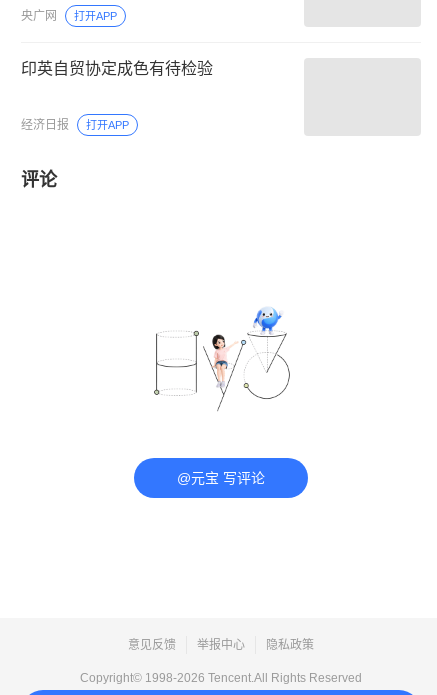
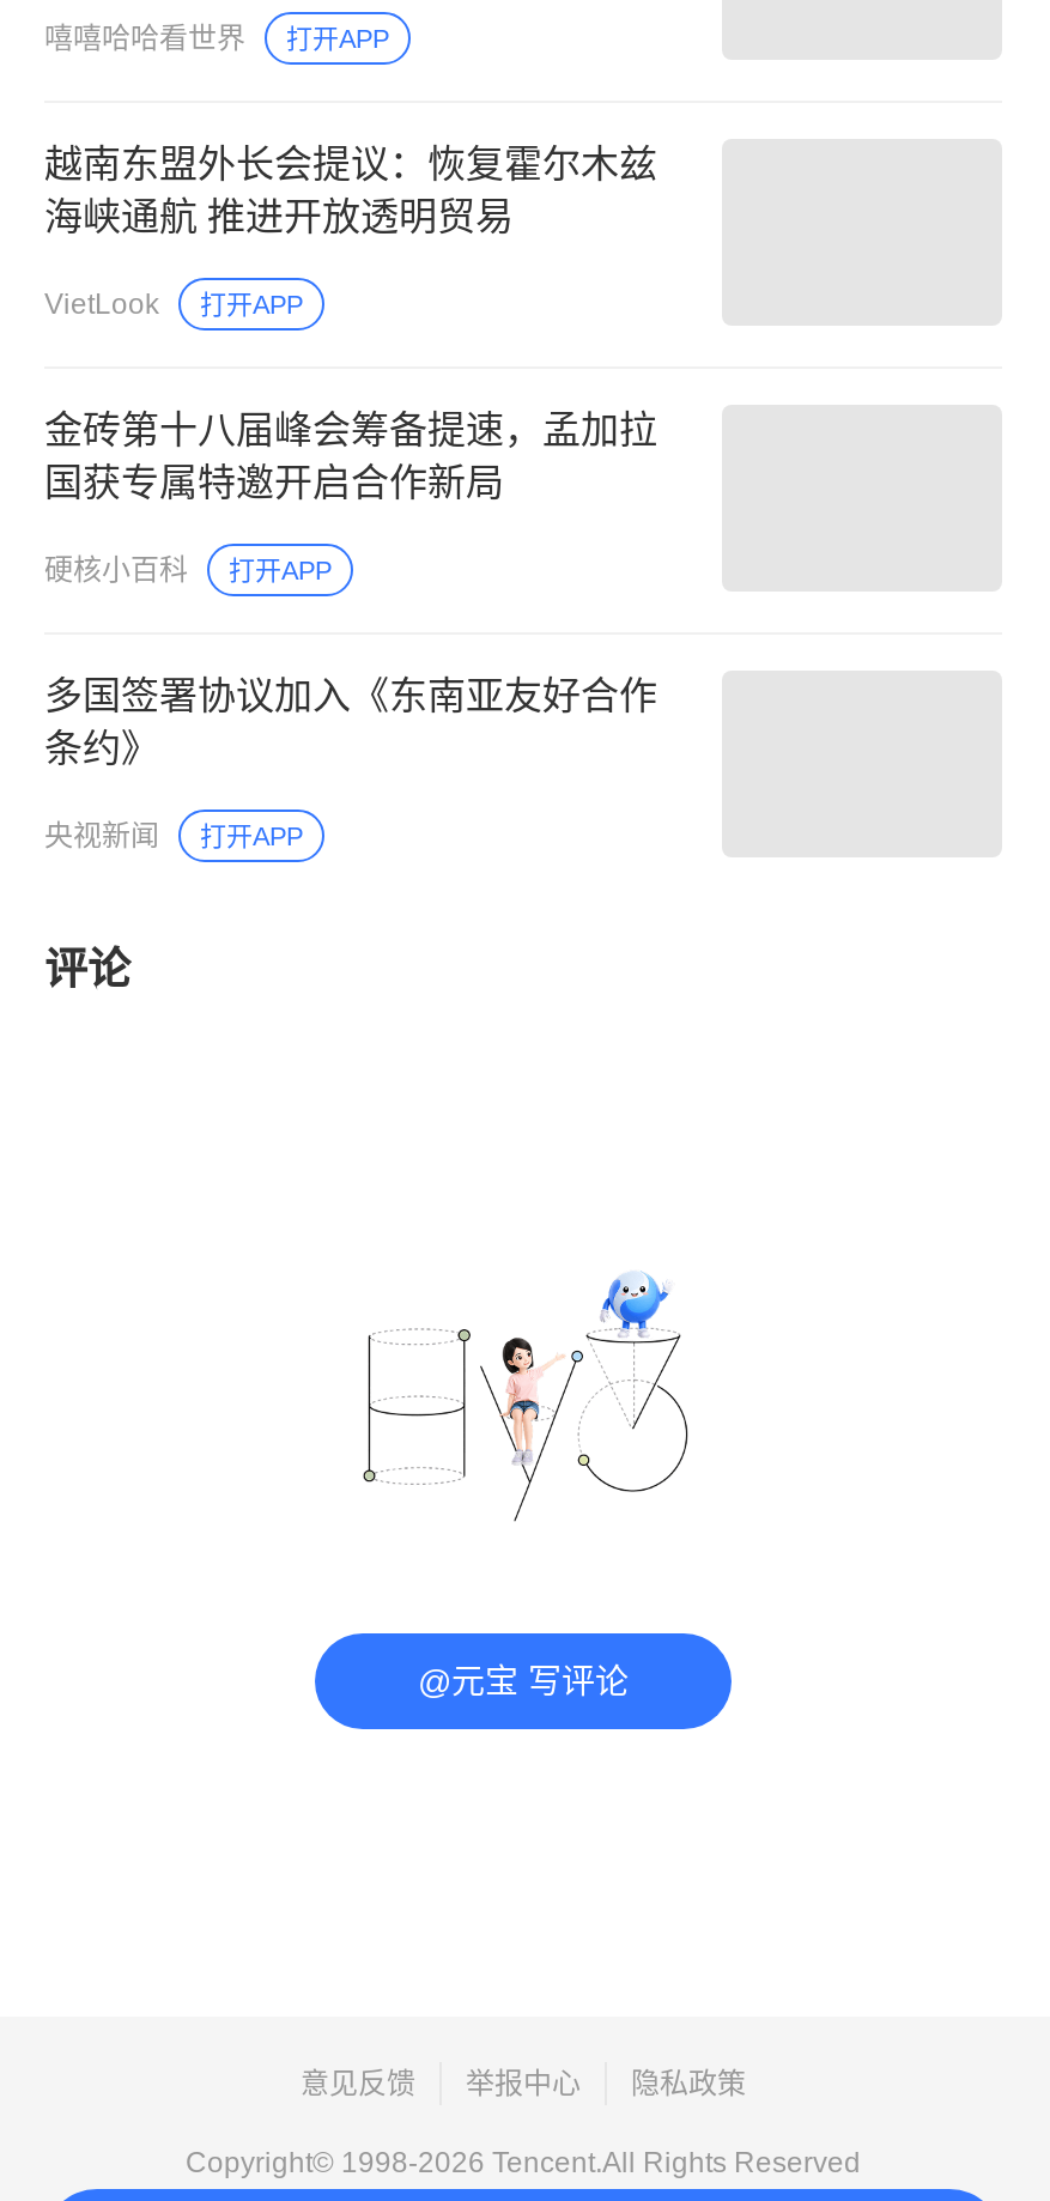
[21,9,57,23] 央广网 -> [44,22,245,55] 嘻嘻哈哈看世界
[21,60,213,132] 印英自贸协定成色有待检验 | 经济日报 -> [44,144,657,853] 越南东盟外长会提议：恢复霍尔木兹 | 海峡通航 推进开放透明贸易 | VietLook | 打开APP | 金砖第十八届峰会筹备提速，孟加拉 | 国获专属特邀开启合作新局 | 硬核小百科 | 打开APP | 多国签署协议加入《东南亚友好合作 | 条约》 | 央视新闻

